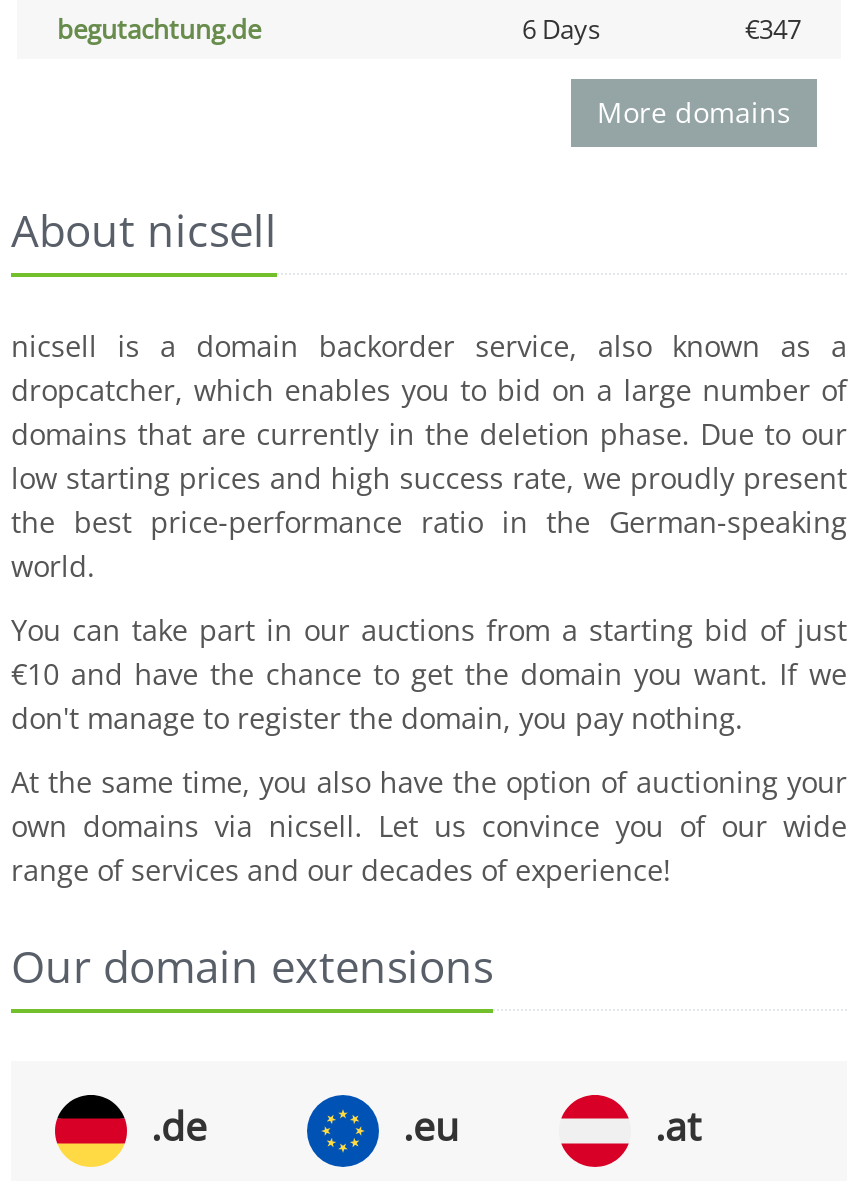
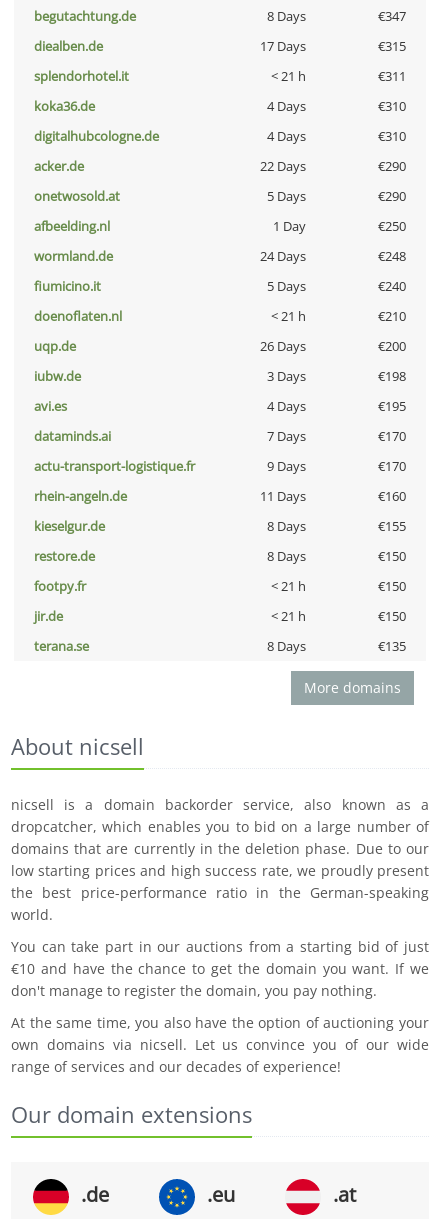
[522,11,600,47] 6 Days -> [266,7,305,25] 8 Days
none -> [34,37,406,655] diealben.de | 17 Days | €315 | splendorhotel.it | < 21 h | €311 | koka36.de | 4 Days | €310 | digitalhubcologne.de | 4 Days | €310 | acker.de | 22 Days | €290 | onetwosold.at | 5 Days | €290 | afbeelding.nl | 1 Day | €250 | wormland.de | 24 Days | €248 | fiumicino.it | 5 Days | €240 | doenoflaten.nl | < 21 h | €210 | uqp.de | 26 Days | €200 | iubw.de | 3 Days | €198 | avi.es | 4 Days | €195 | dataminds.ai | 7 Days | €170 | actu-transport-logistique.fr | 9 Days | €170 | rhein-angeln.de | 11 Days | €160 | kieselgur.de | 8 Days | €155 | restore.de | 8 Days | €150 | footpy.fr | < 21 h | €150 | jir.de | < 21 h | €150 | terana.se | 8 Days | €135

